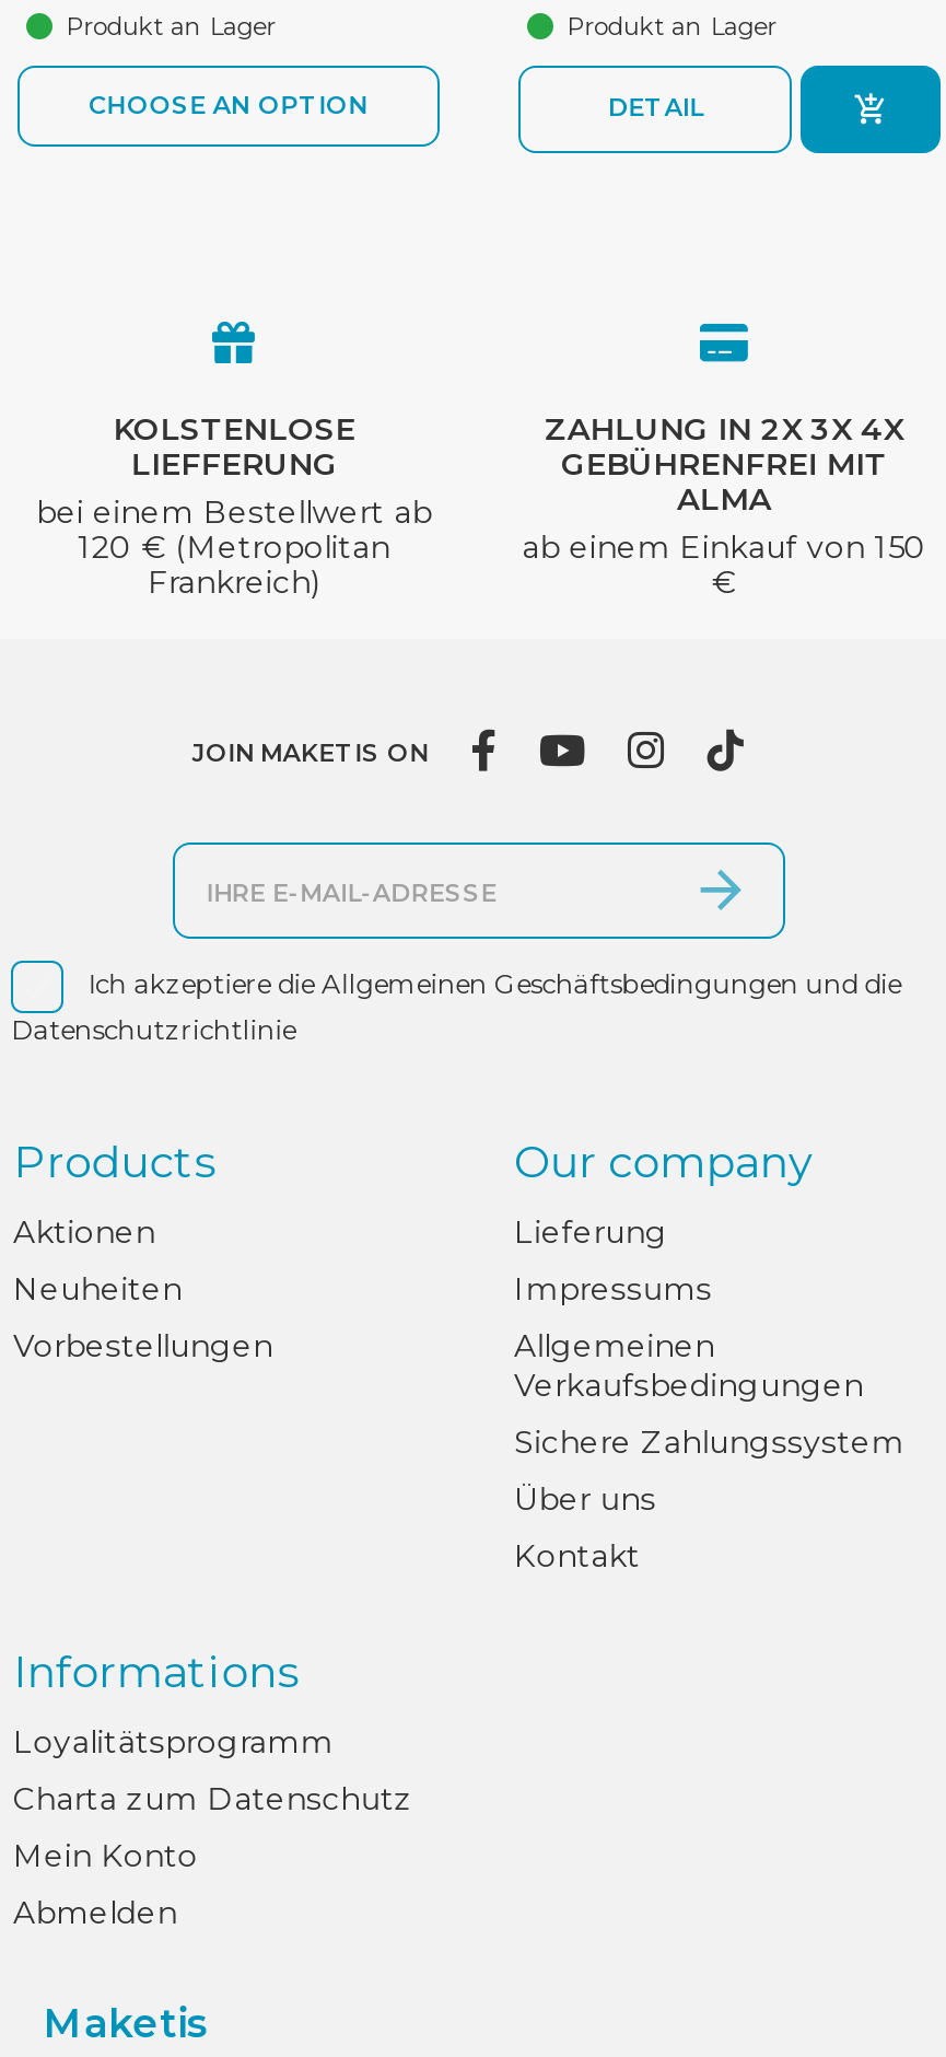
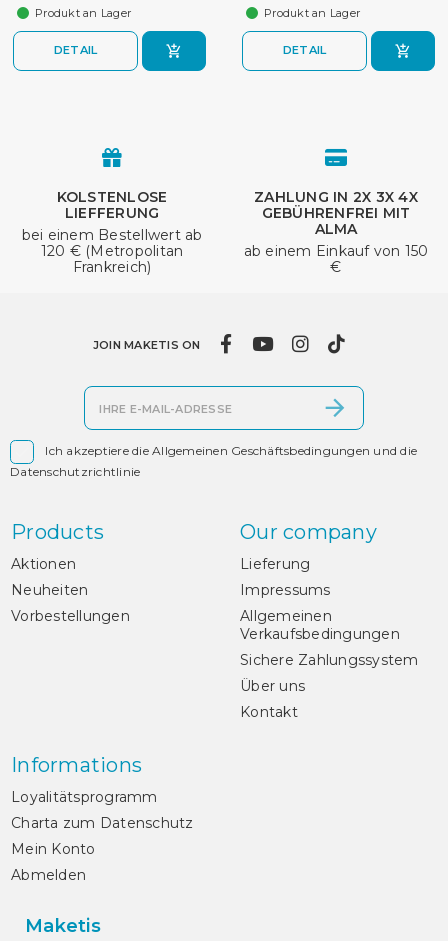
[89,90,369,120] CHOOSE AN OPTION -> [54,43,97,57] DETAIL

